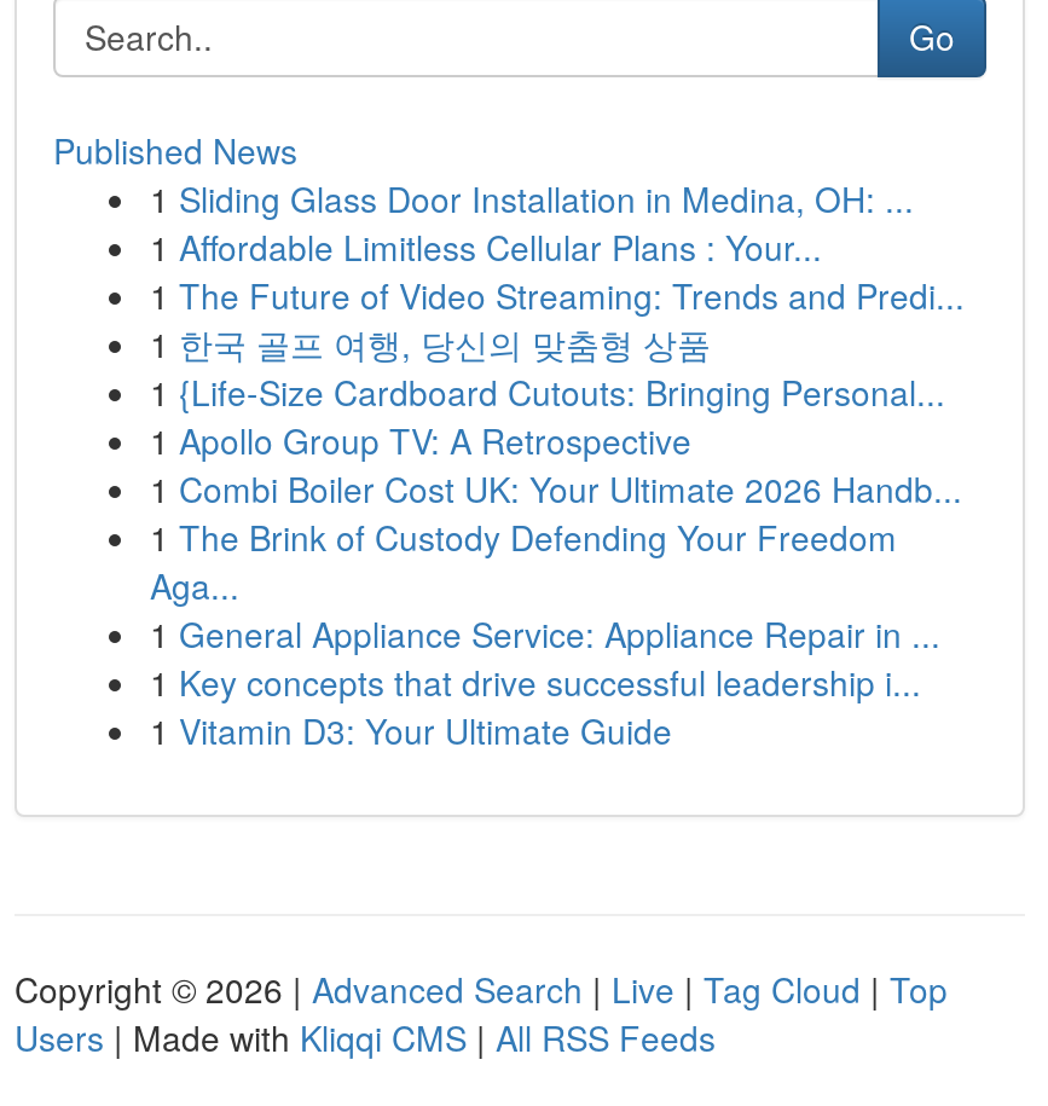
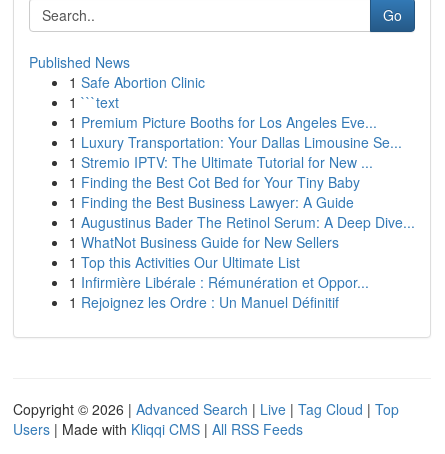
[150,174,965,754] 1 Sliding Glass Door Installation in Medina, OH: ... | 1 Affordable Limitless Cellular Plans : Your... | 1 The Future of Video Streaming: Trends and Predi... | 1 한국 골프 여행, 당신의 맞춤형 상품 | 1 {Life-Size Cardboard Cutouts: Bringing Personal... | 1 Apollo Group TV: A Retrospective | 1 Combi Boiler Cost UK: Your Ultimate 2026 Handb... | 1 The Brink of Custody Defending Your Freedom | Aga... | 1 General Appliance Service: Appliance Repair in ... | 1 Key concepts that drive successful leadership i... | 1 Vitamin D3: Your Ultimate Guide -> [69,72,415,312] 1 Safe Abortion Clinic | 1 ```text | 1 Premium Picture Booths for Los Angeles Eve... | 1 Luxury Transportation: Your Dallas Limousine Se... | 1 Stremio IPTV: The Ultimate Tutorial for New ... | 1 Finding the Best Cot Bed for Your Tiny Baby | 1 Finding the Best Business Lawyer: A Guide | 1 Augustinus Bader The Retinol Serum: A Deep Dive... | 1 WhatNot Business Guide for New Sellers | 1 Top this Activities Our Ultimate List | 1 Infirmière Libérale : Rémunération et Oppor... | 1 Rejoignez les Ordre : Un Manuel Définitif

